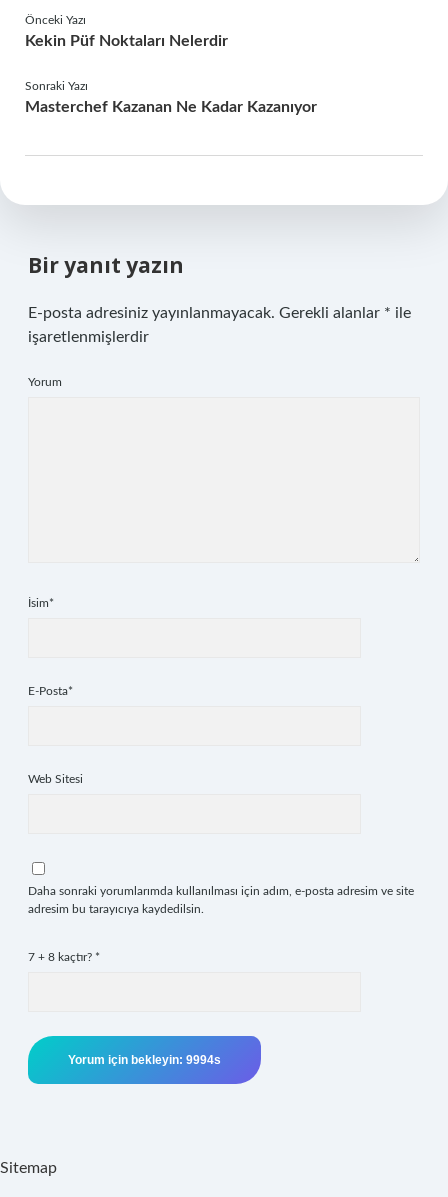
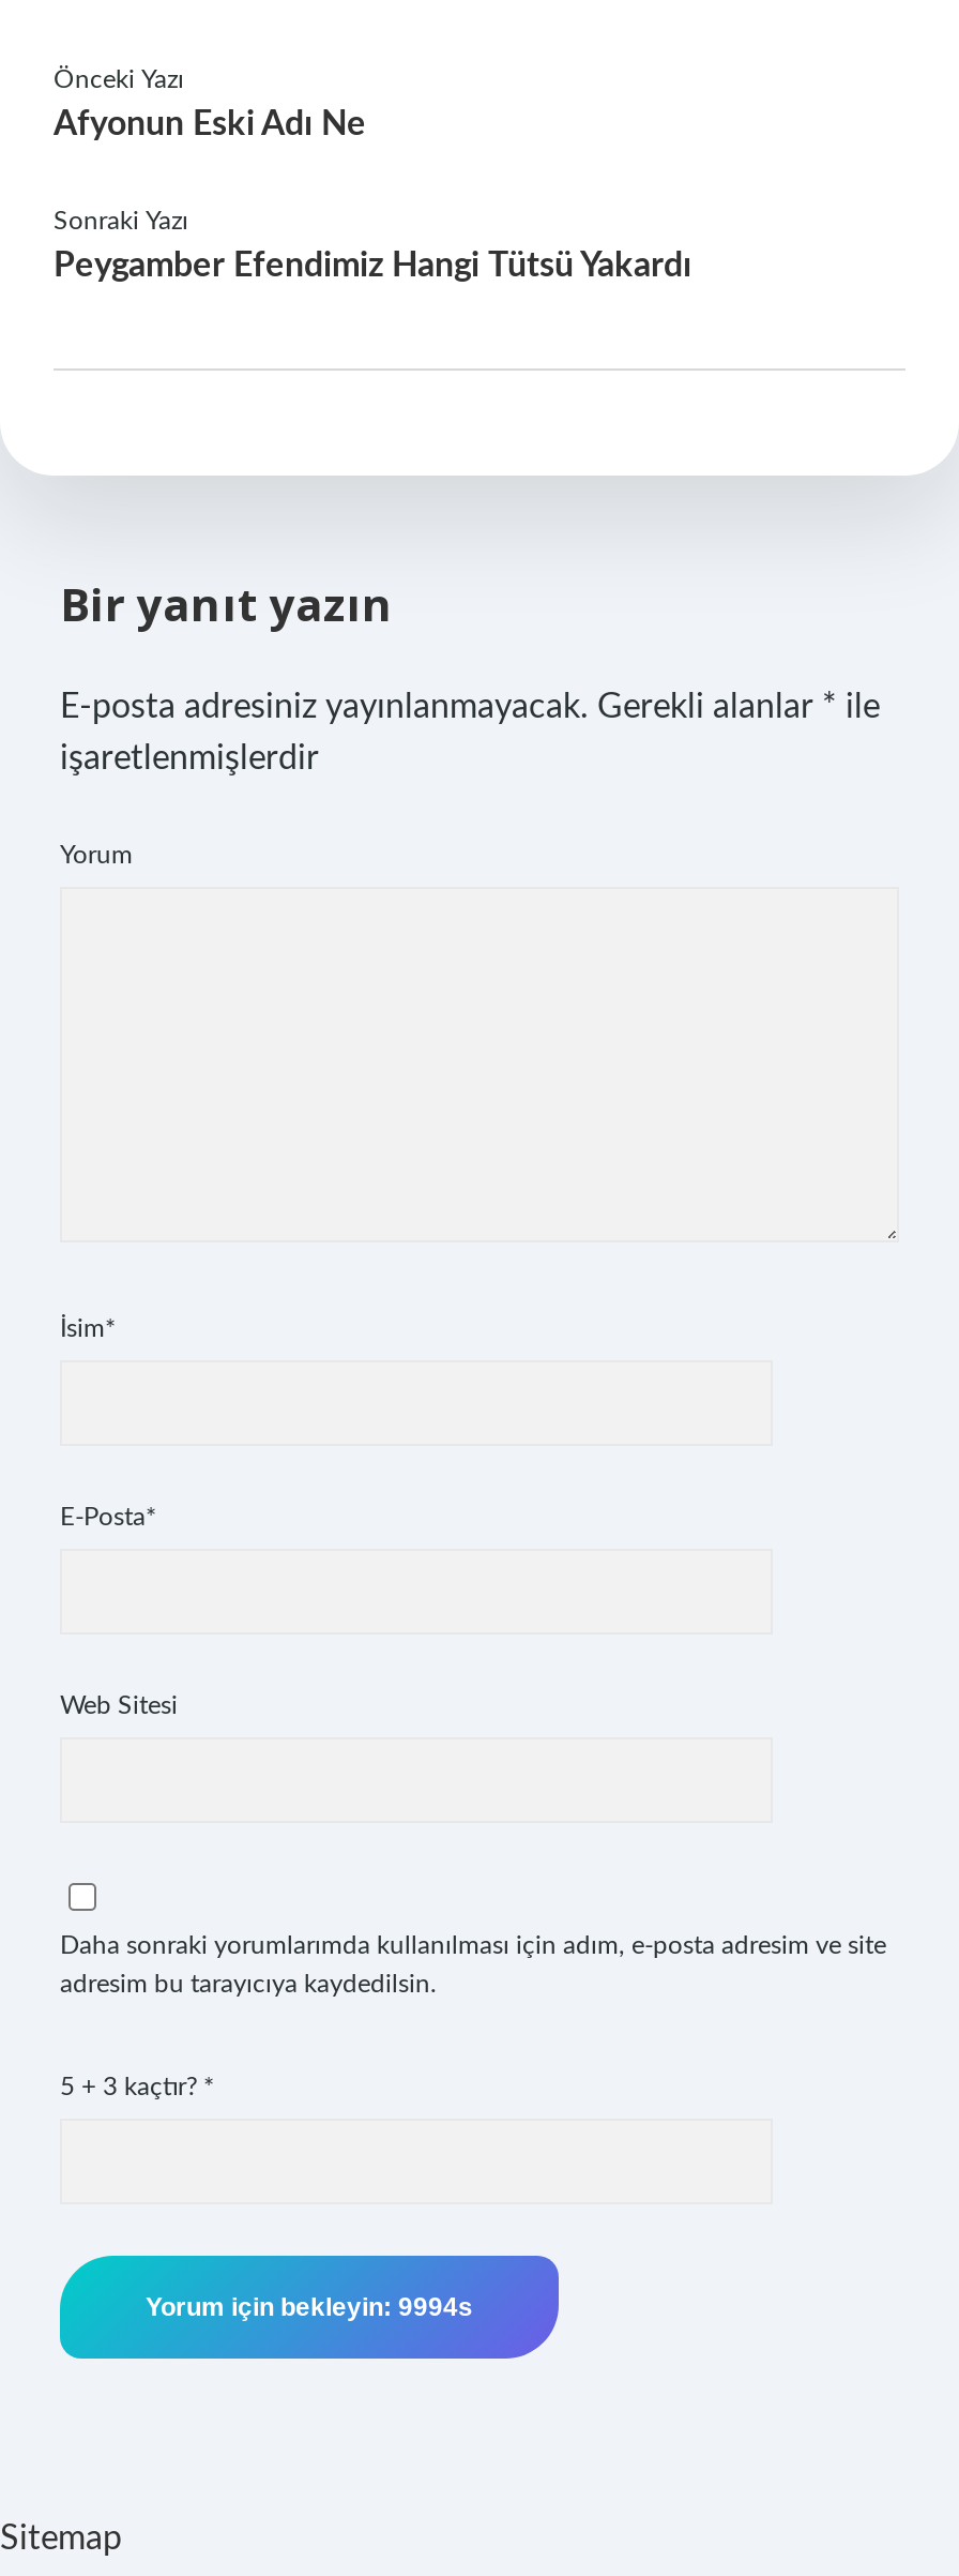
[25,33,228,49] Kekin Püf Noktaları Nelerdir -> [54,107,366,141] Afyonun Eski Adı Ne
[25,99,317,115] Masterchef Kazanan Ne Kadar Kazanıyor -> [54,248,691,283] Peygamber Efendimiz Hangi Tütsü Yakardı
[28,951,100,963] 7 + 8 kaçtır? * -> [60,2074,214,2099] 5 + 3 kaçtır? *

